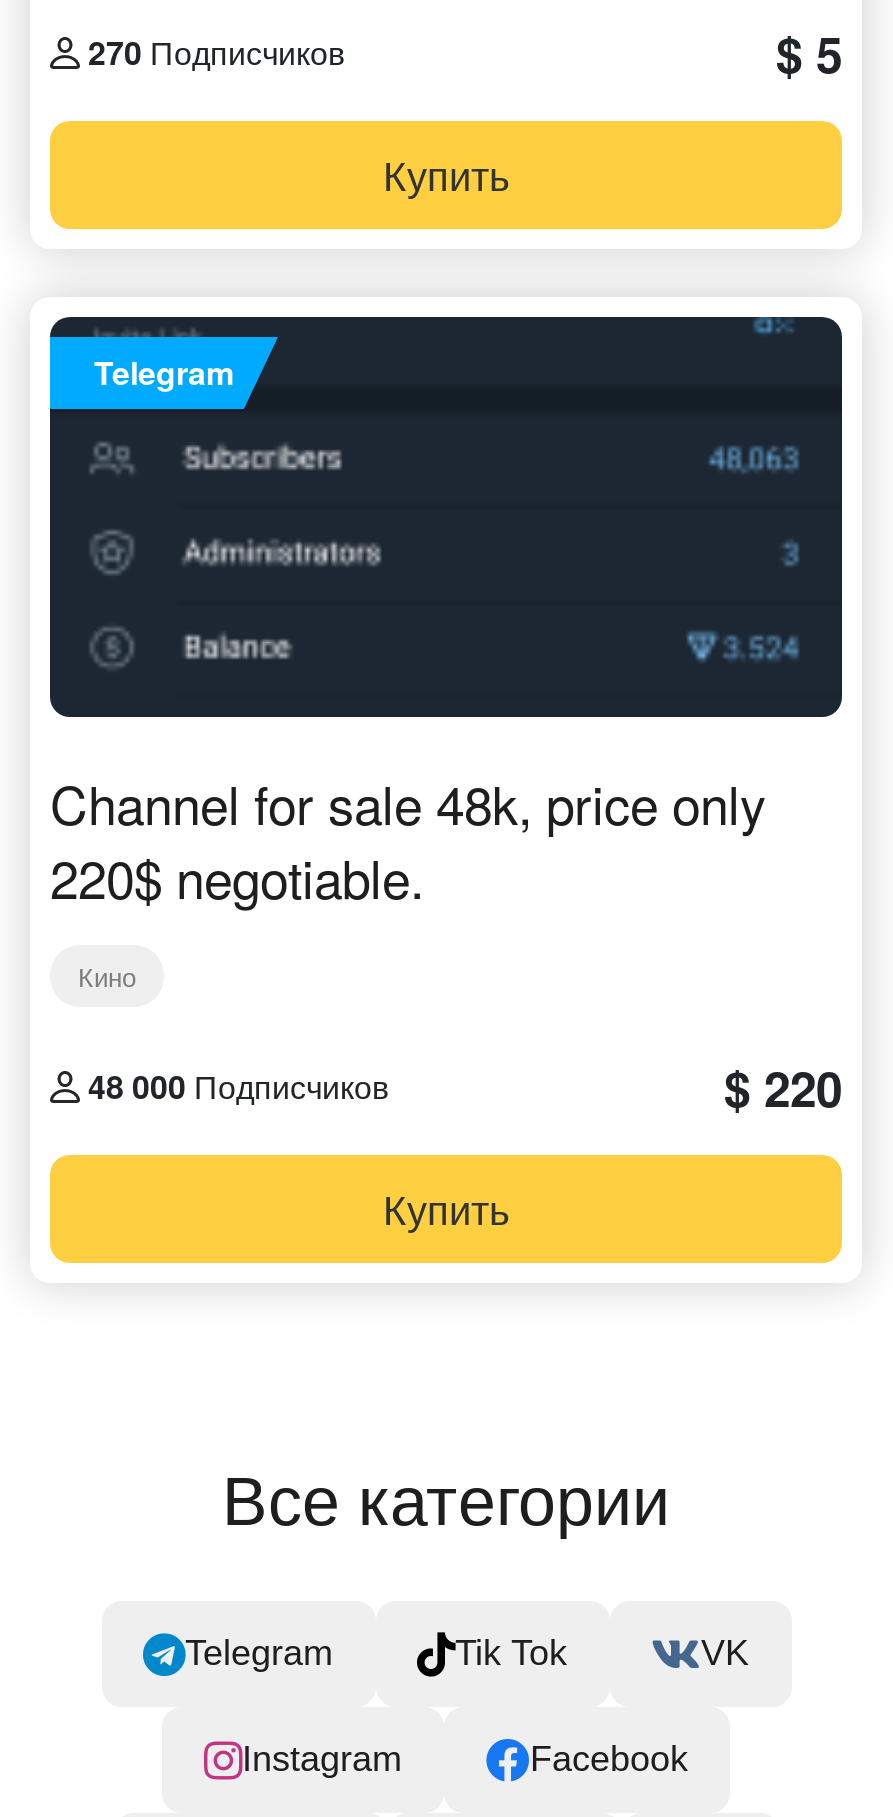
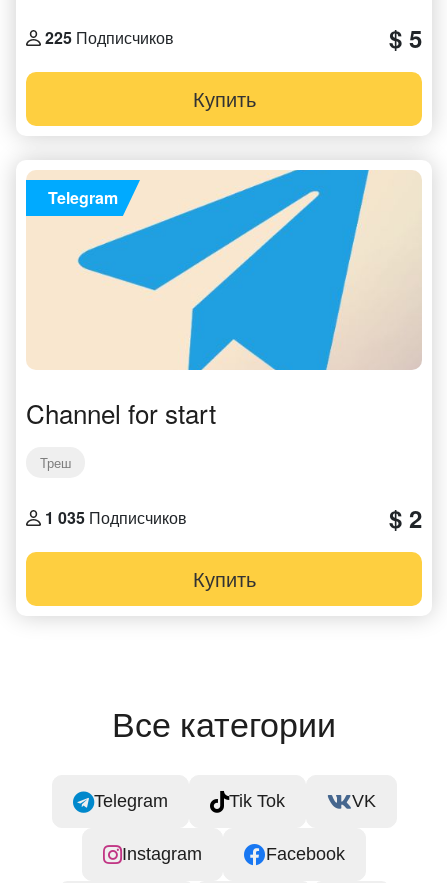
[88,29,346,75] 270 Подписчиков -> [45,26,174,49] 225 Подписчиков
[48,315,844,913] [image] | Channel for sale 48k, price only | 220$ negotiable. -> [26,169,422,431] [image] | Channel for start
[78,957,136,995] Кино -> [40,453,71,472] Треш
[88,1053,842,1121] 48 000 Подписчиков | $ 220 -> [45,501,422,535] 1 035 Подписчиков | $ 2

